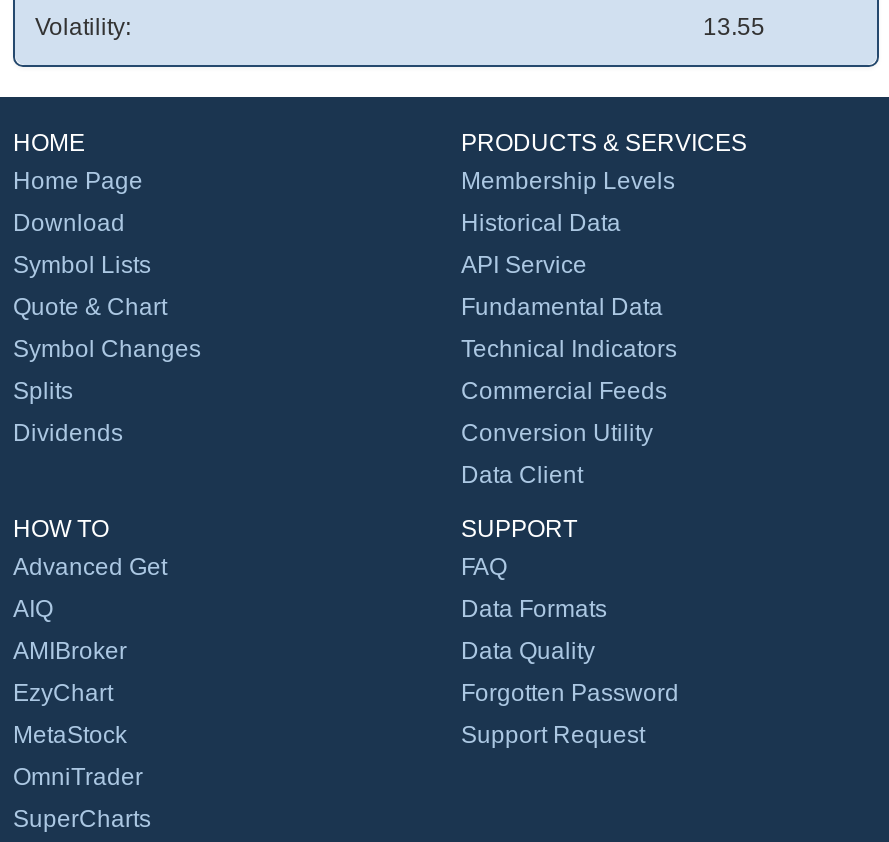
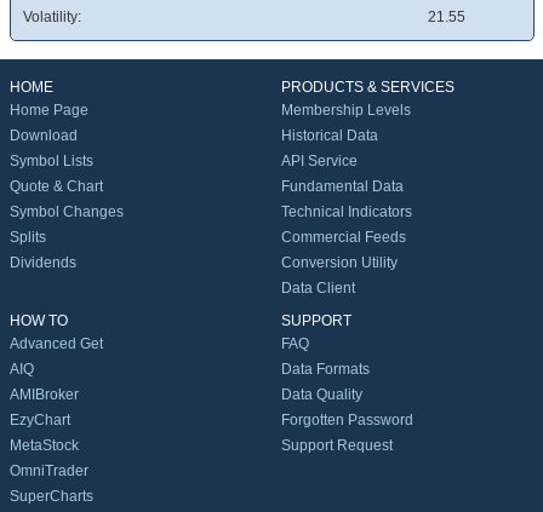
[703,13,765,41] 13.55 -> [428,9,465,26] 21.55

